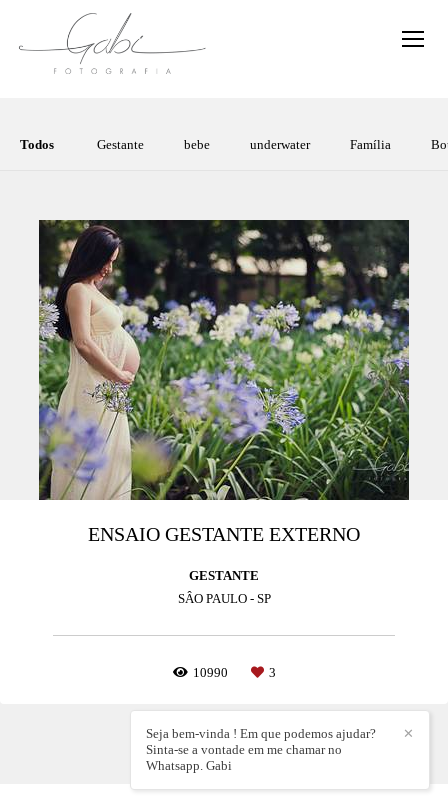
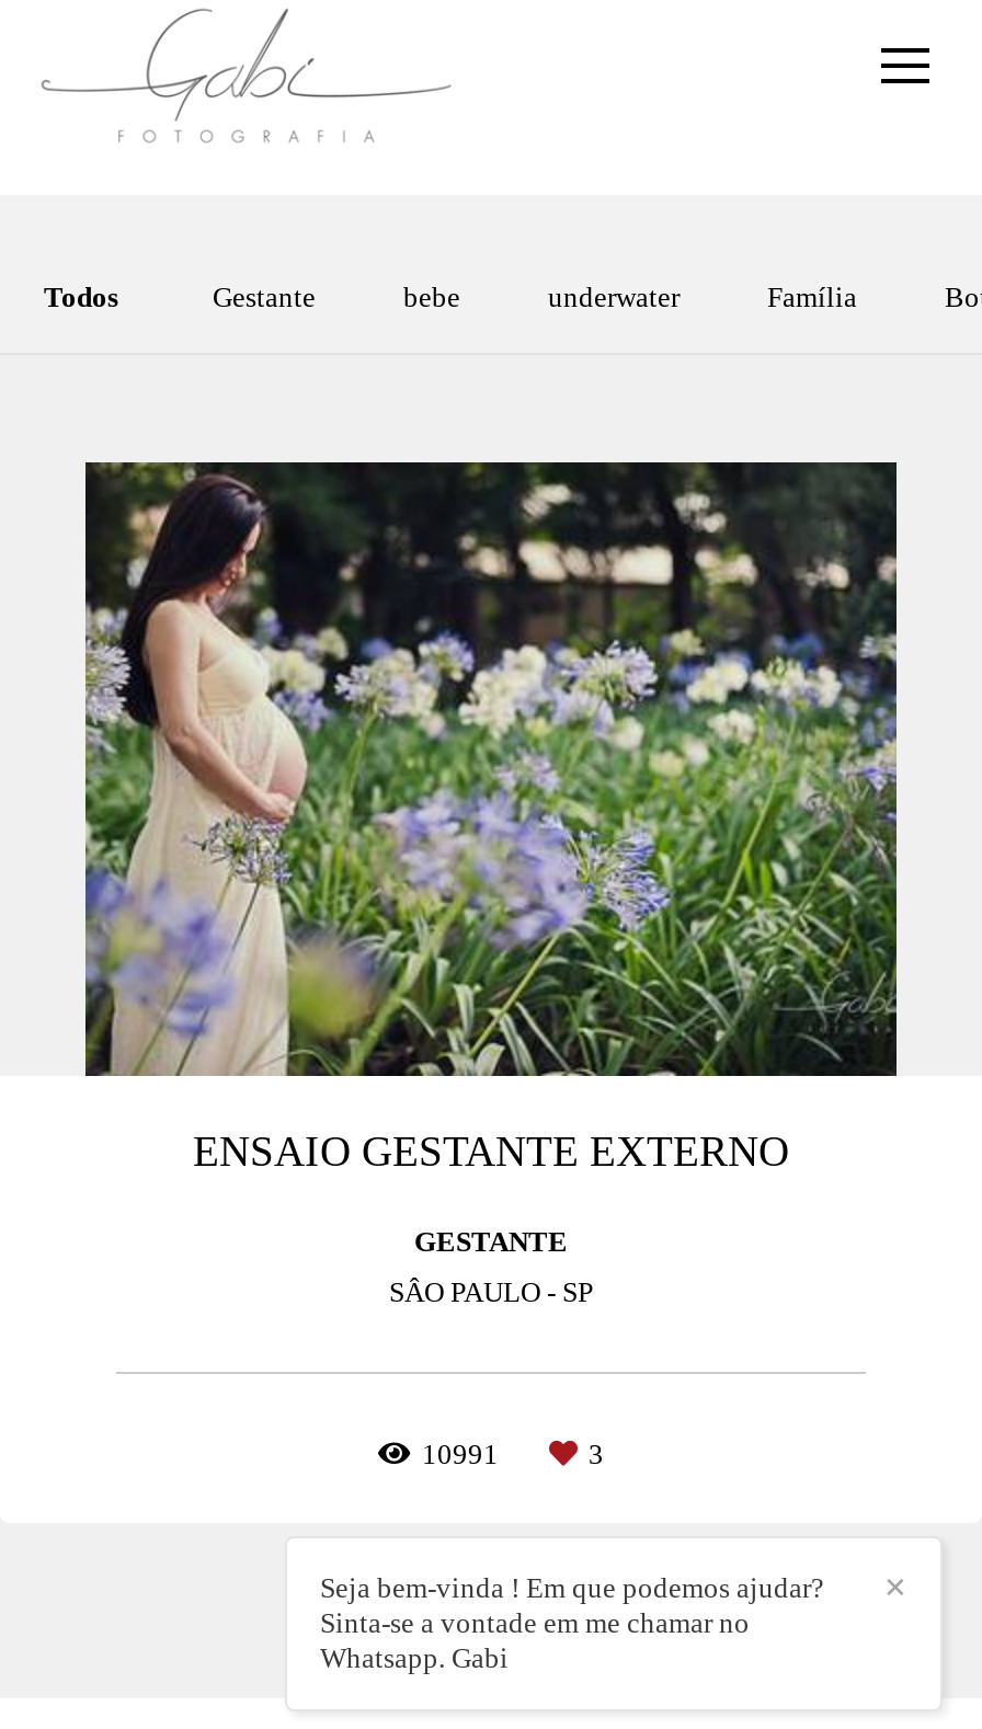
[192,665,227,680] 10990 -> [422,1438,499,1470] 10991

